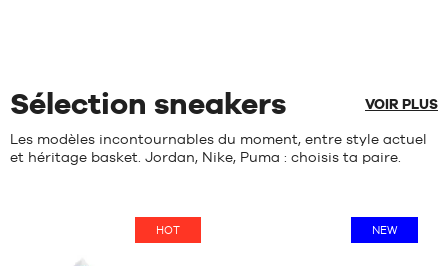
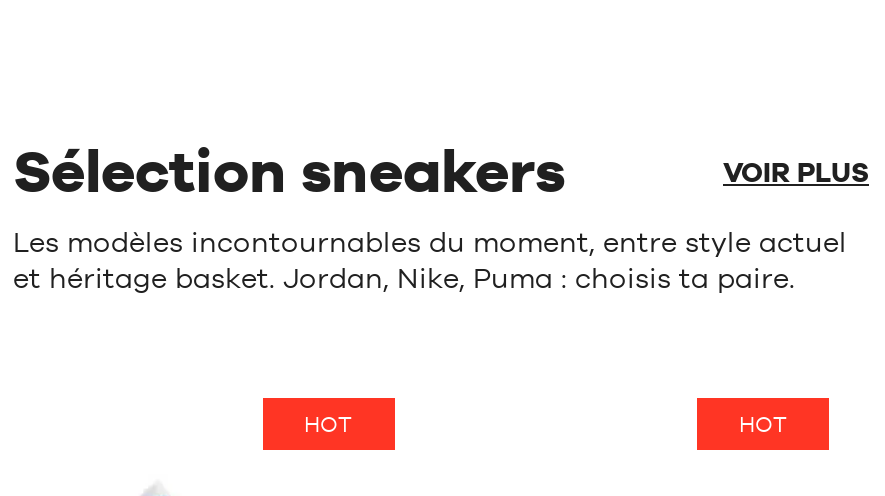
[372,224,397,236] NEW -> [739,412,787,436] HOT

